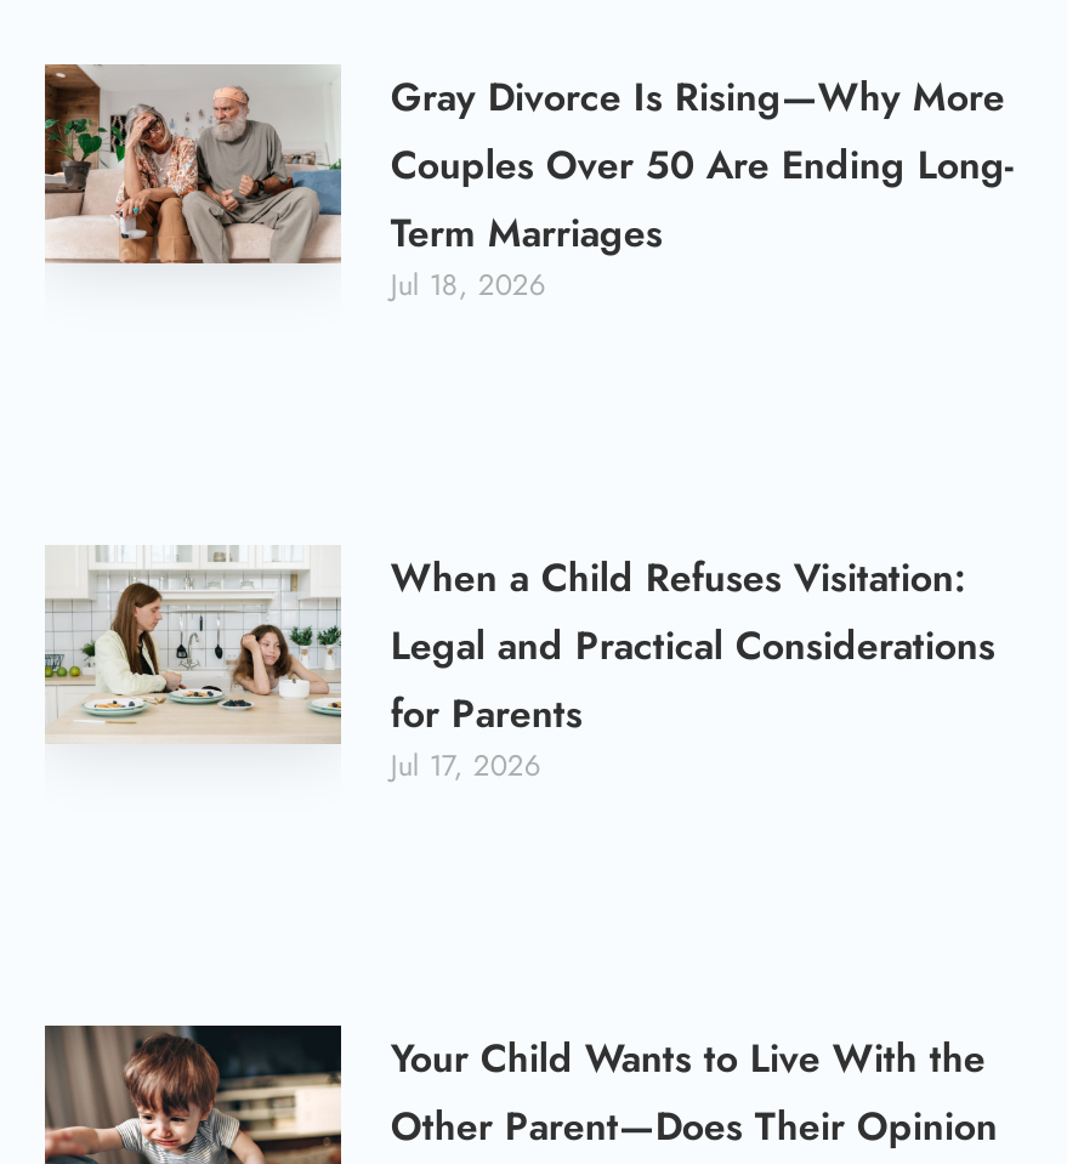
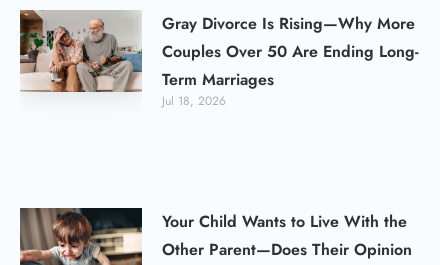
[45,545,995,788] [image] | When a Child Refuses Visitation: | Legal and Practical Considerations | for Parents | Jul 17, 2026 -> none

